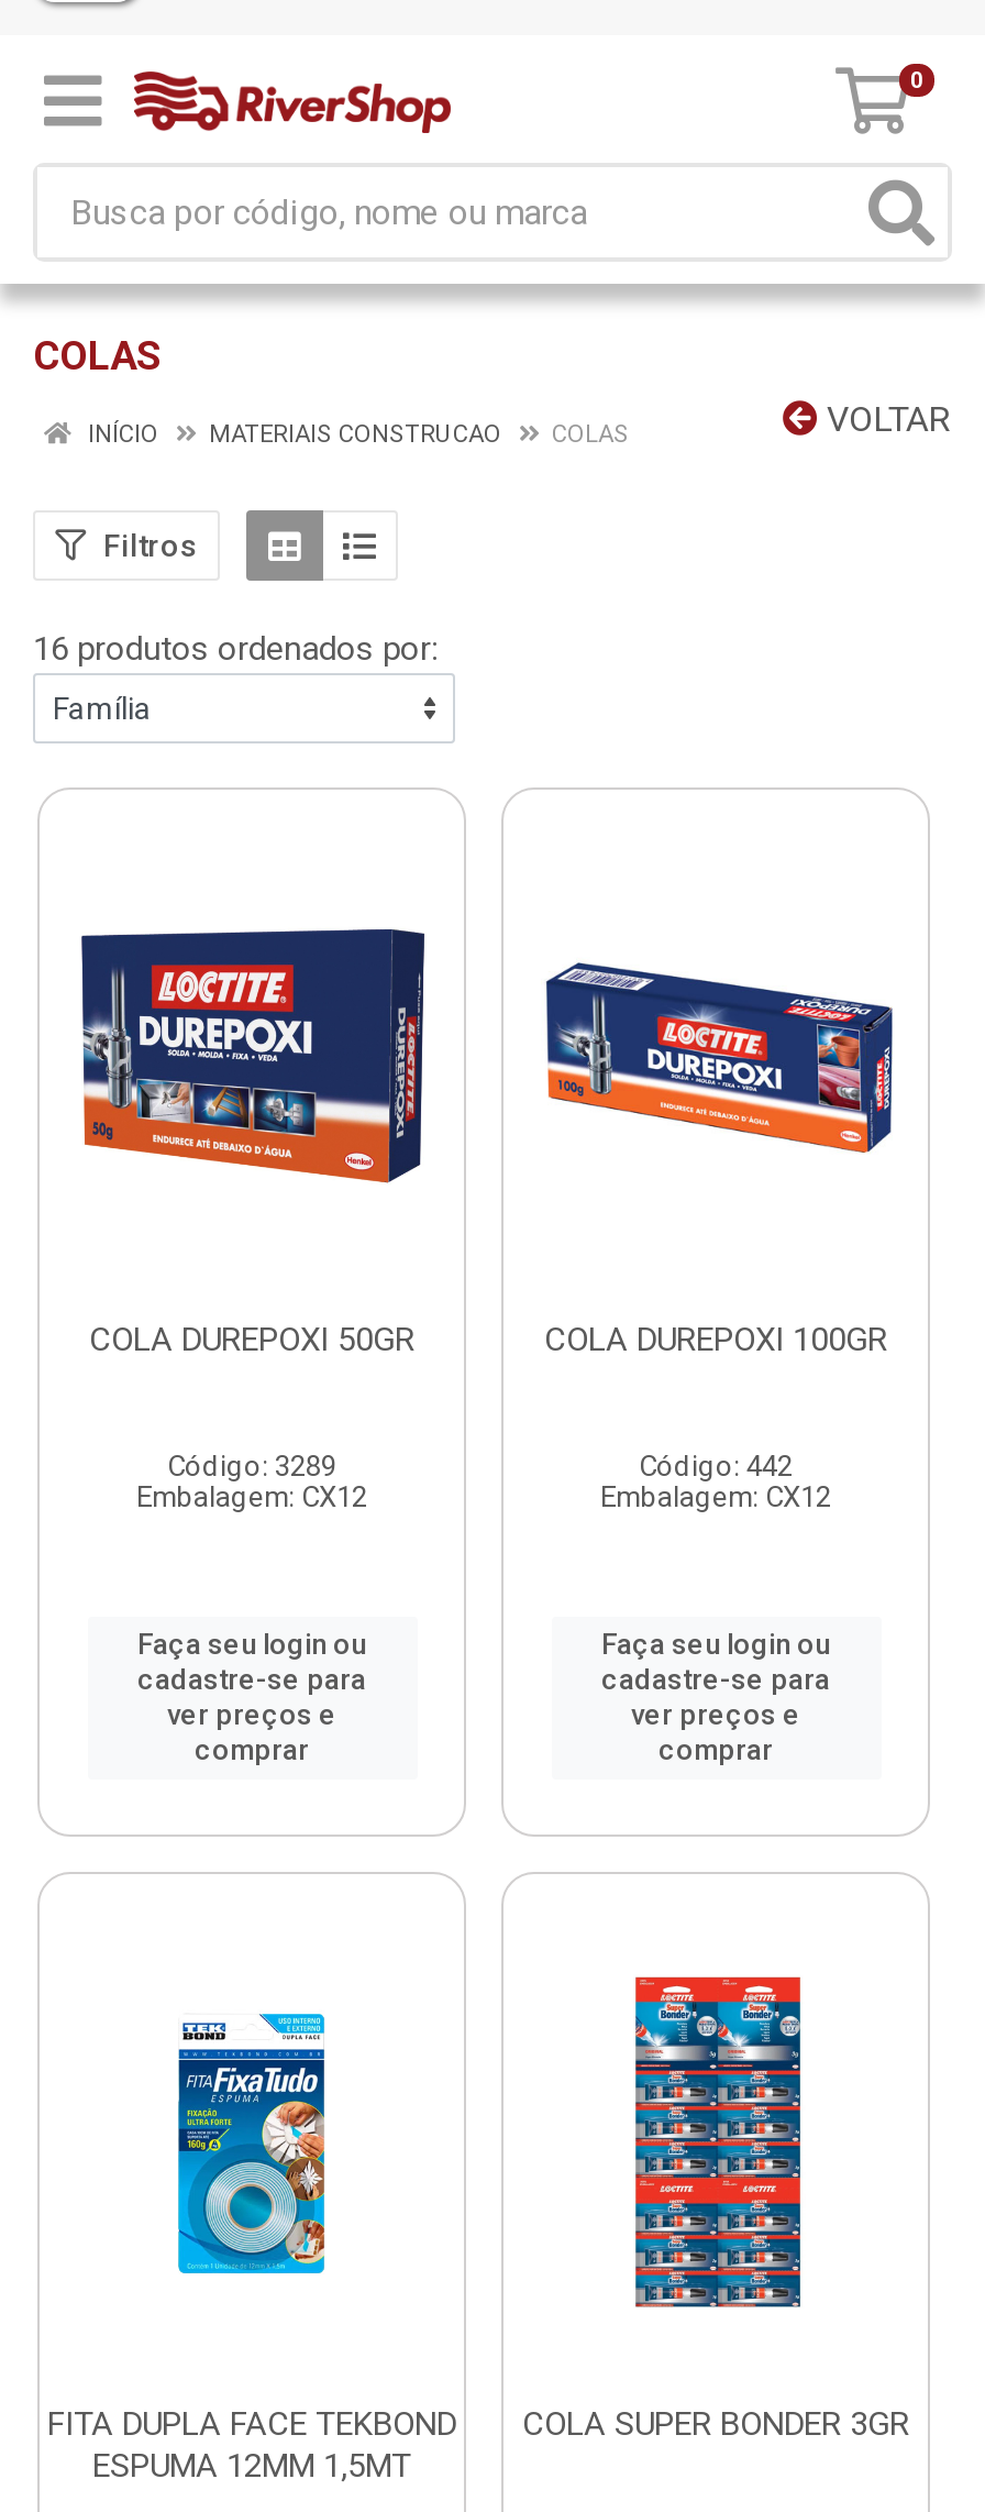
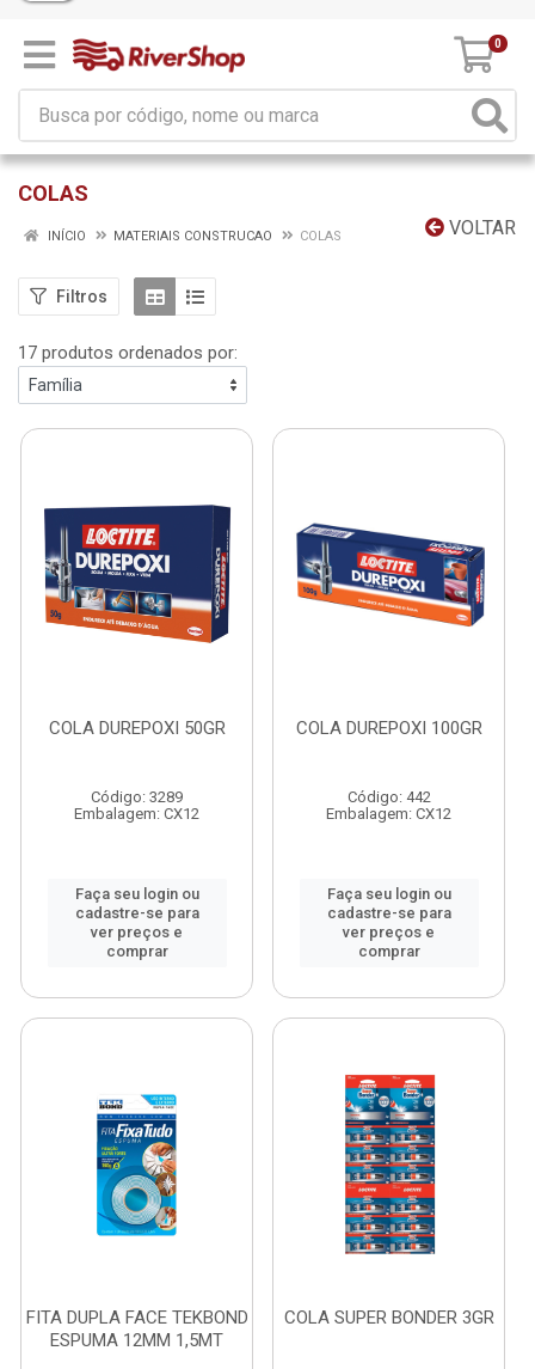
[33,629,438,669] 16 produtos ordenados por: -> [18,342,238,363] 17 produtos ordenados por:

